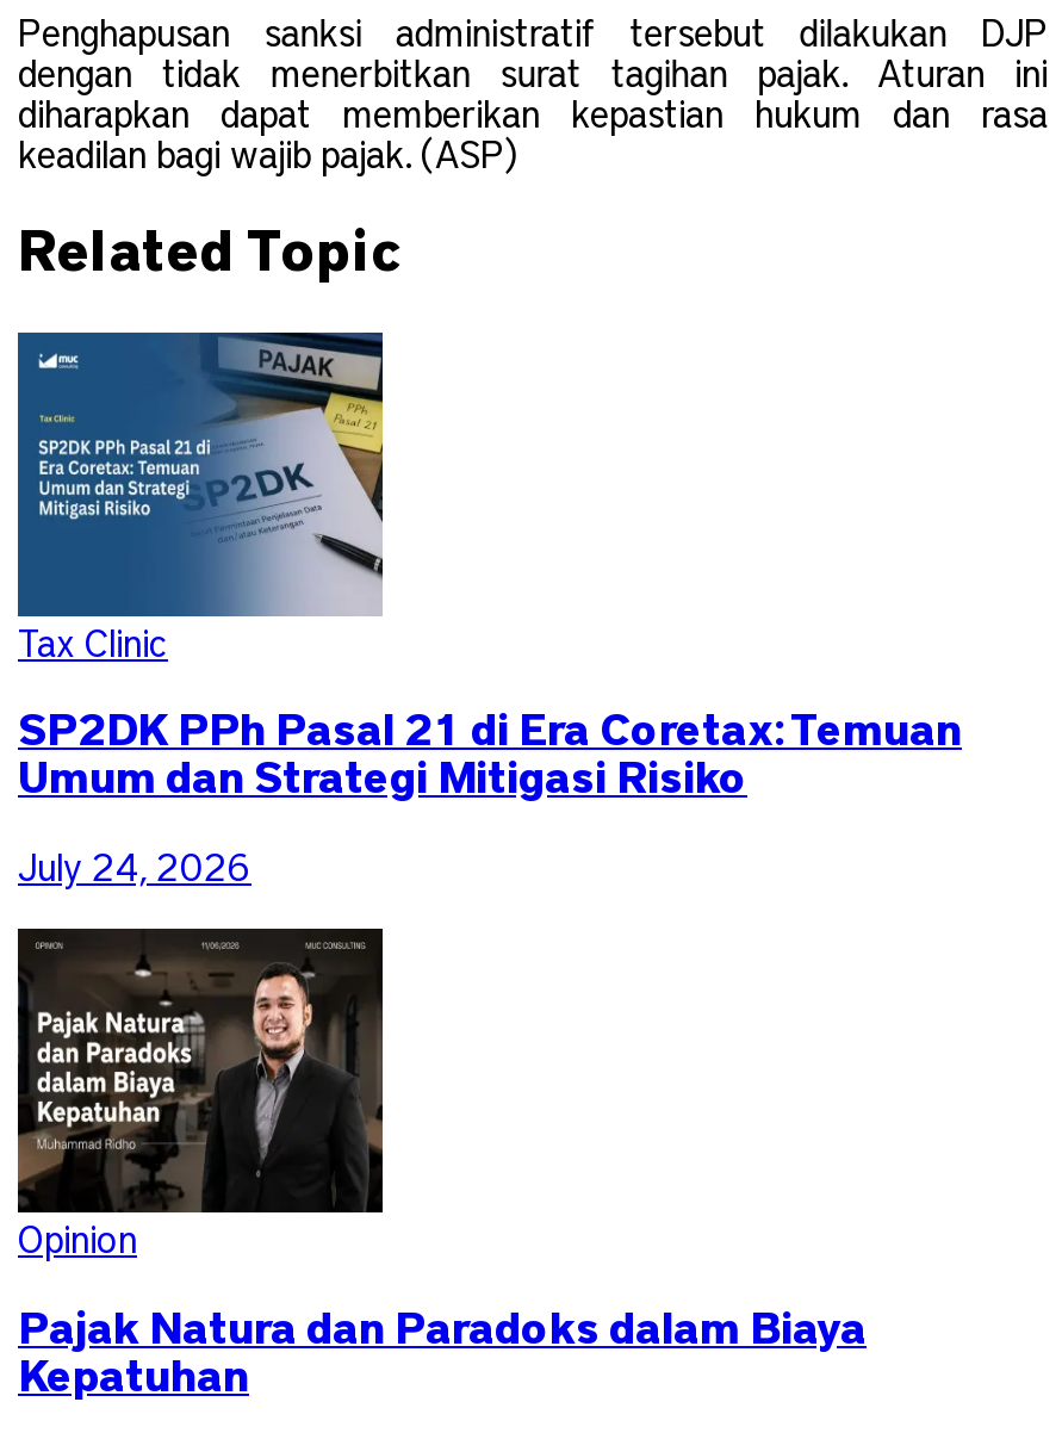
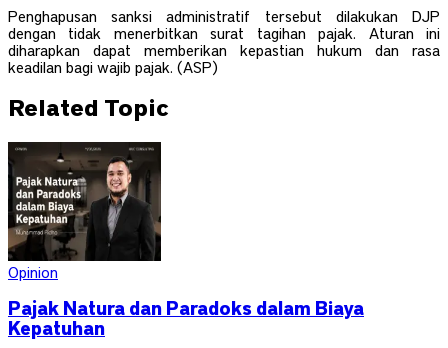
[15,330,962,889] [image] | Tax Clinic | SP2DK PPh Pasal 21 di Era Coretax: Temuan | Umum dan Strategi Mitigasi Risiko | July 24, 2026 -> none

